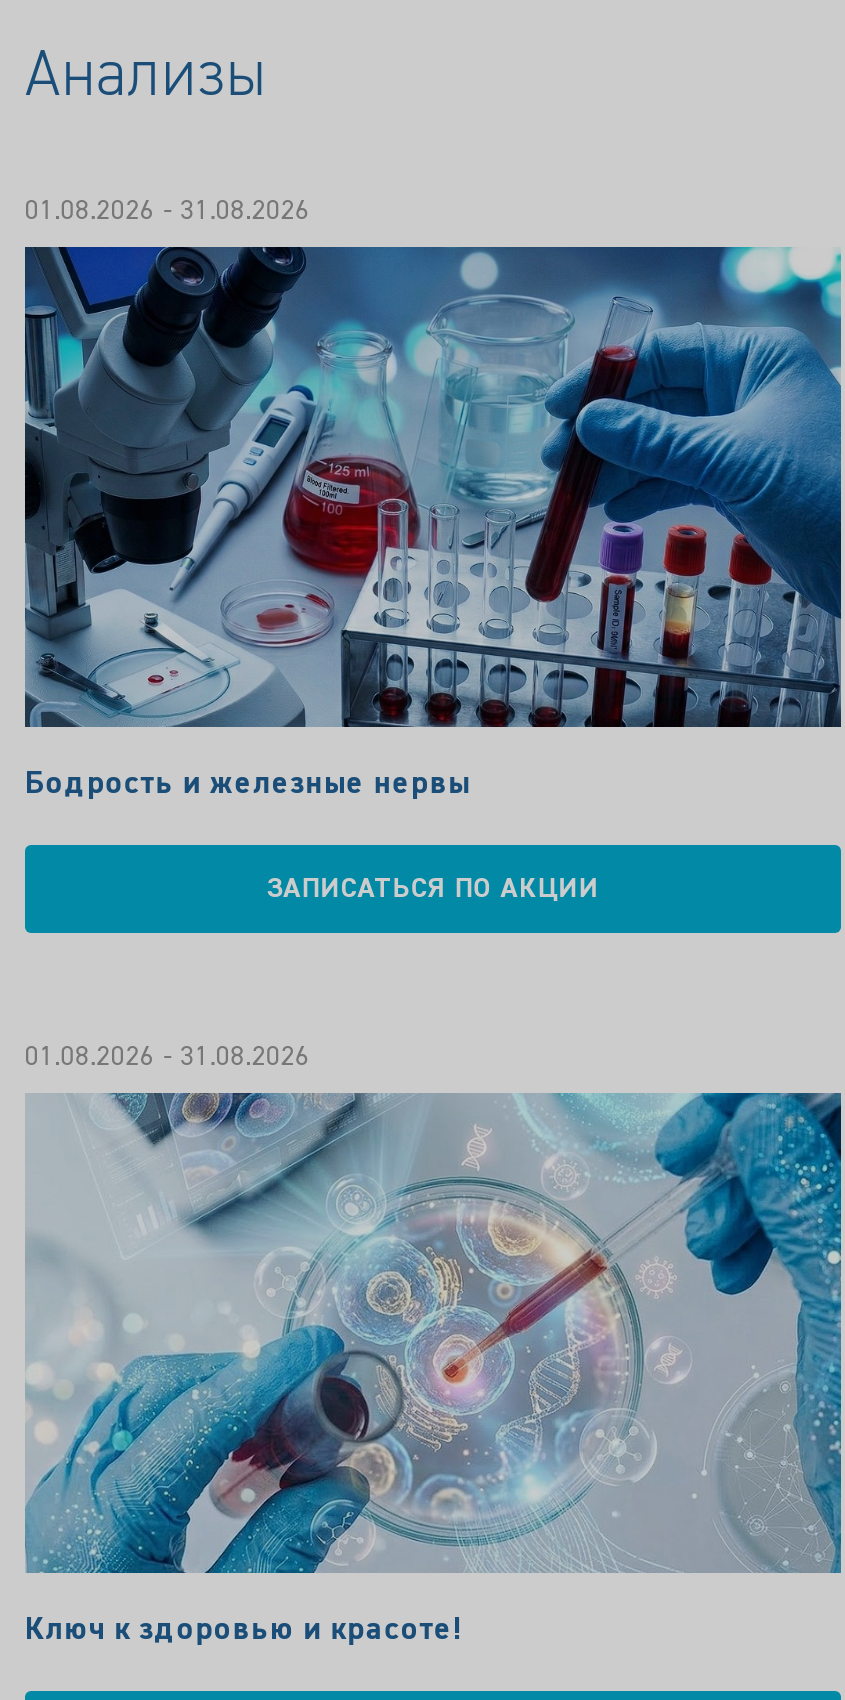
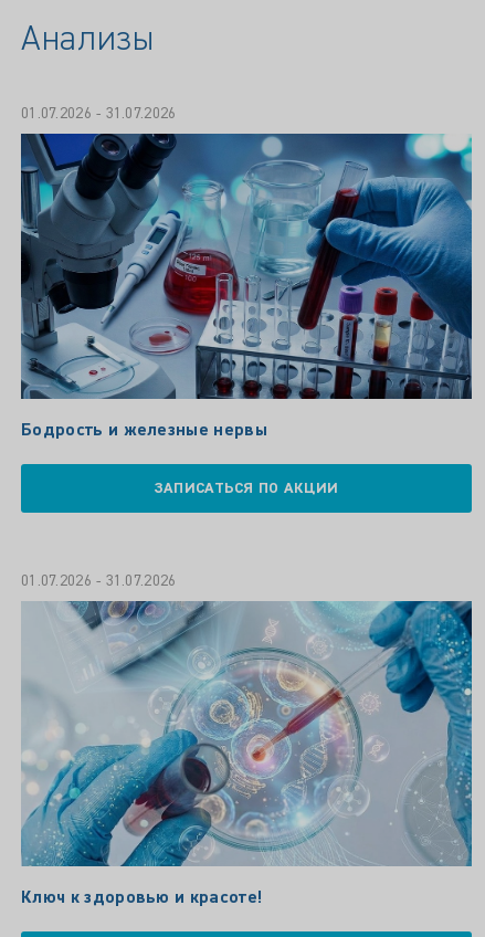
[25,197,310,225] 01.08.2026 - 31.08.2026 -> [21,106,176,122] 01.07.2026 - 31.07.2026
[25,1043,310,1071] 01.08.2026 - 31.08.2026 -> [21,573,176,589] 01.07.2026 - 31.07.2026

